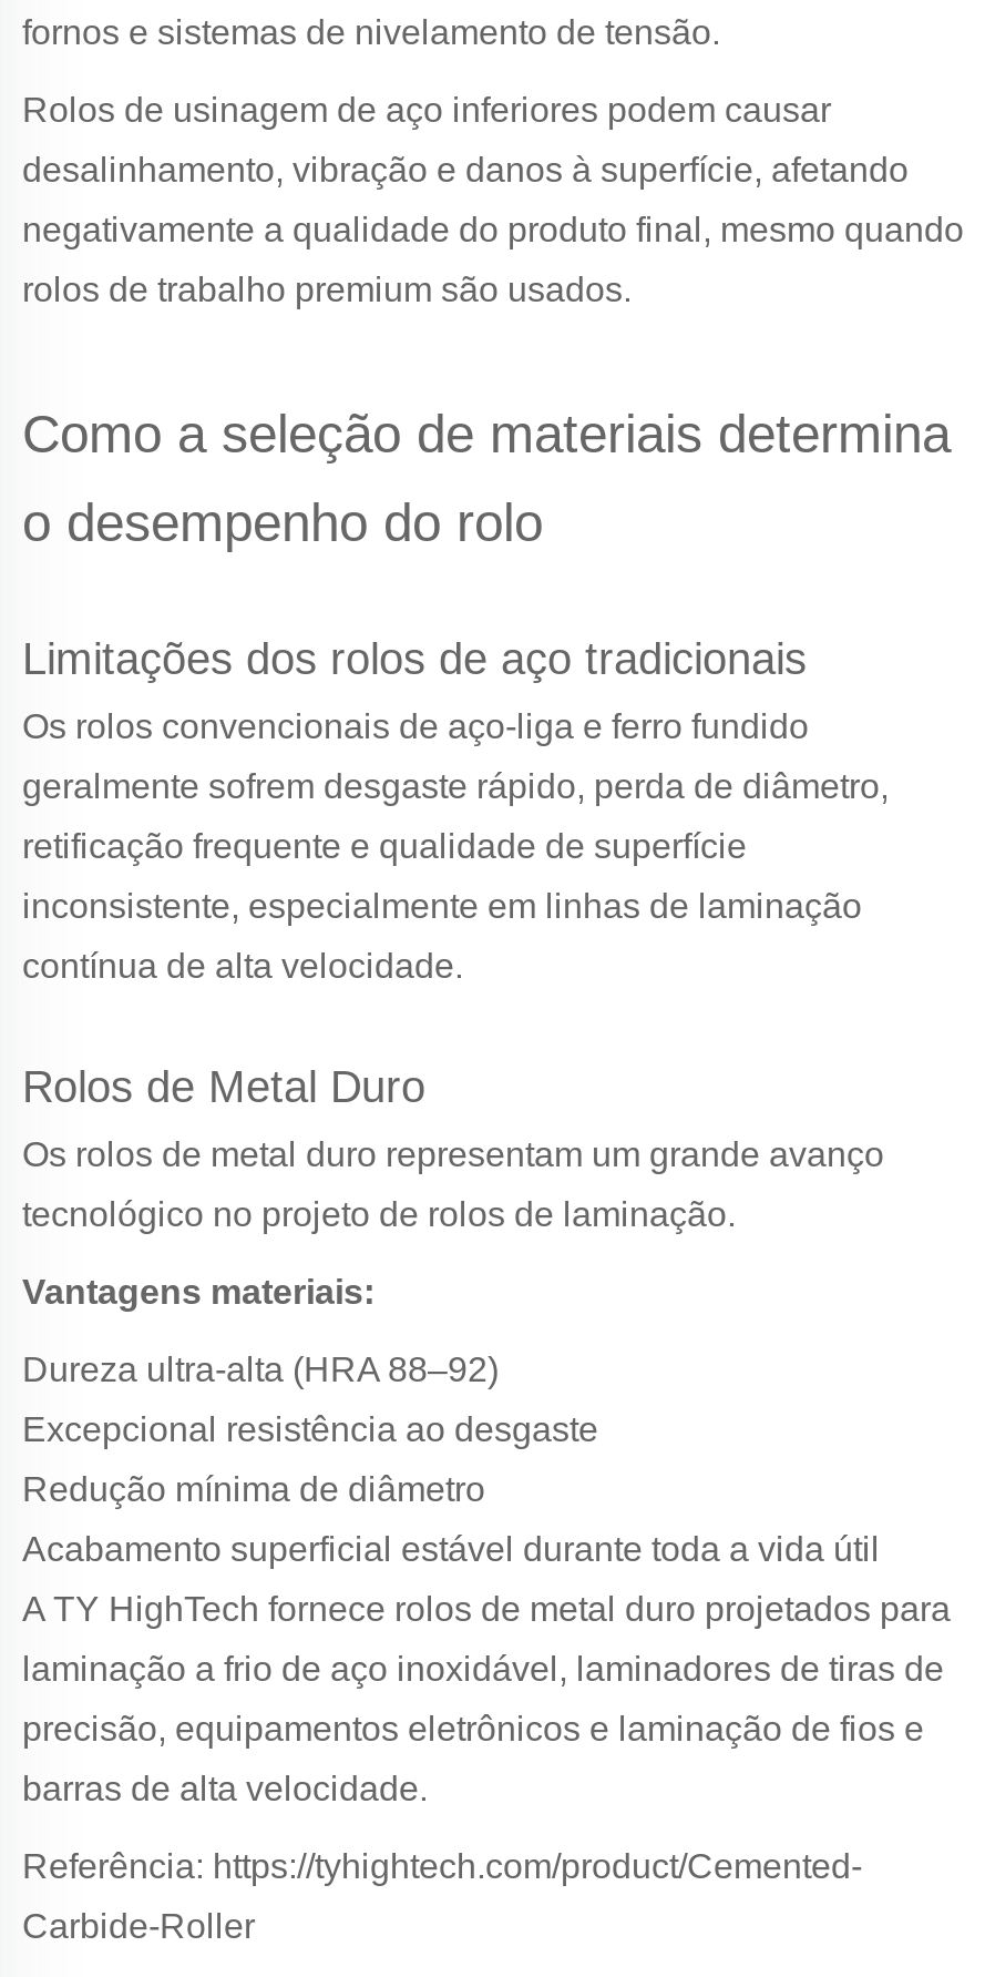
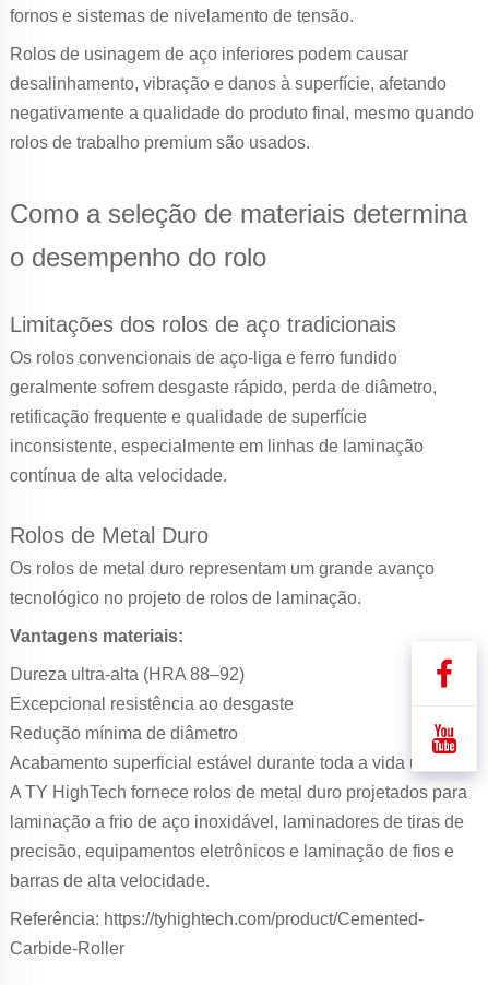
none -> [404,648,485,784] [image]

